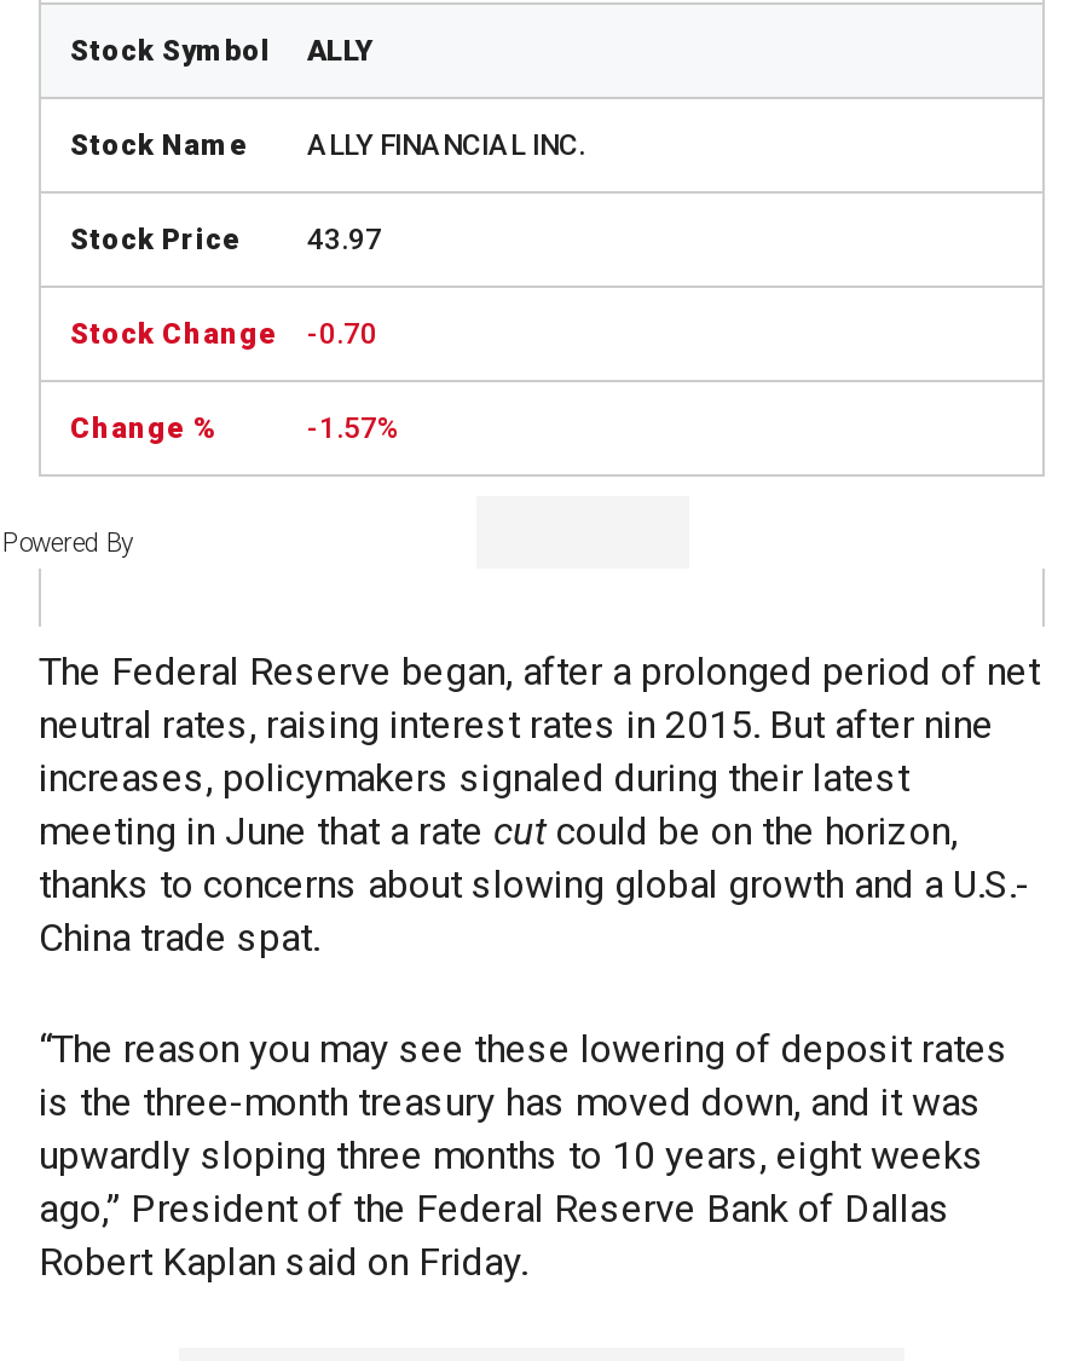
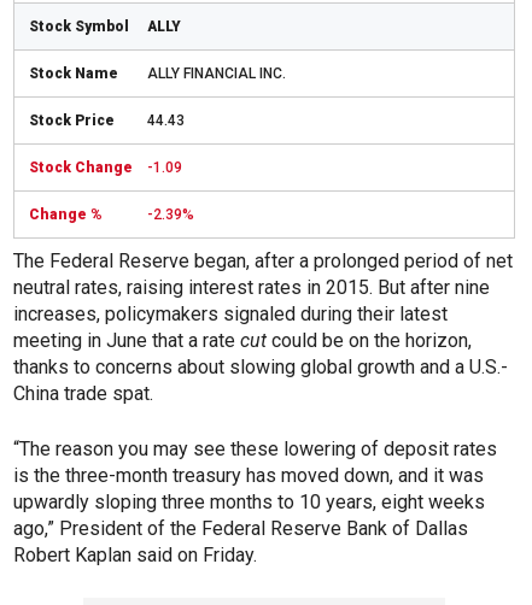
[2,223,401,558] 43.97 | -0.70 | -1.57% | Powered By -> [147,112,194,223] 44.43 | -1.09 | -2.39%

